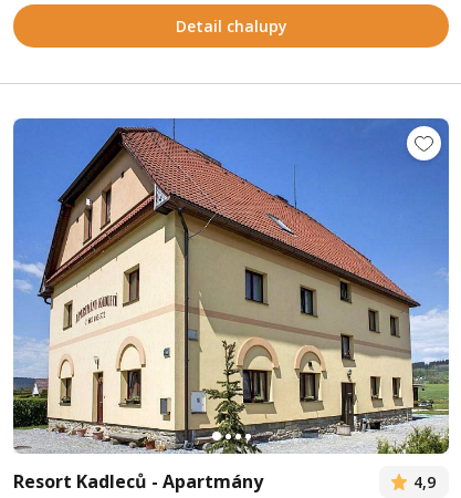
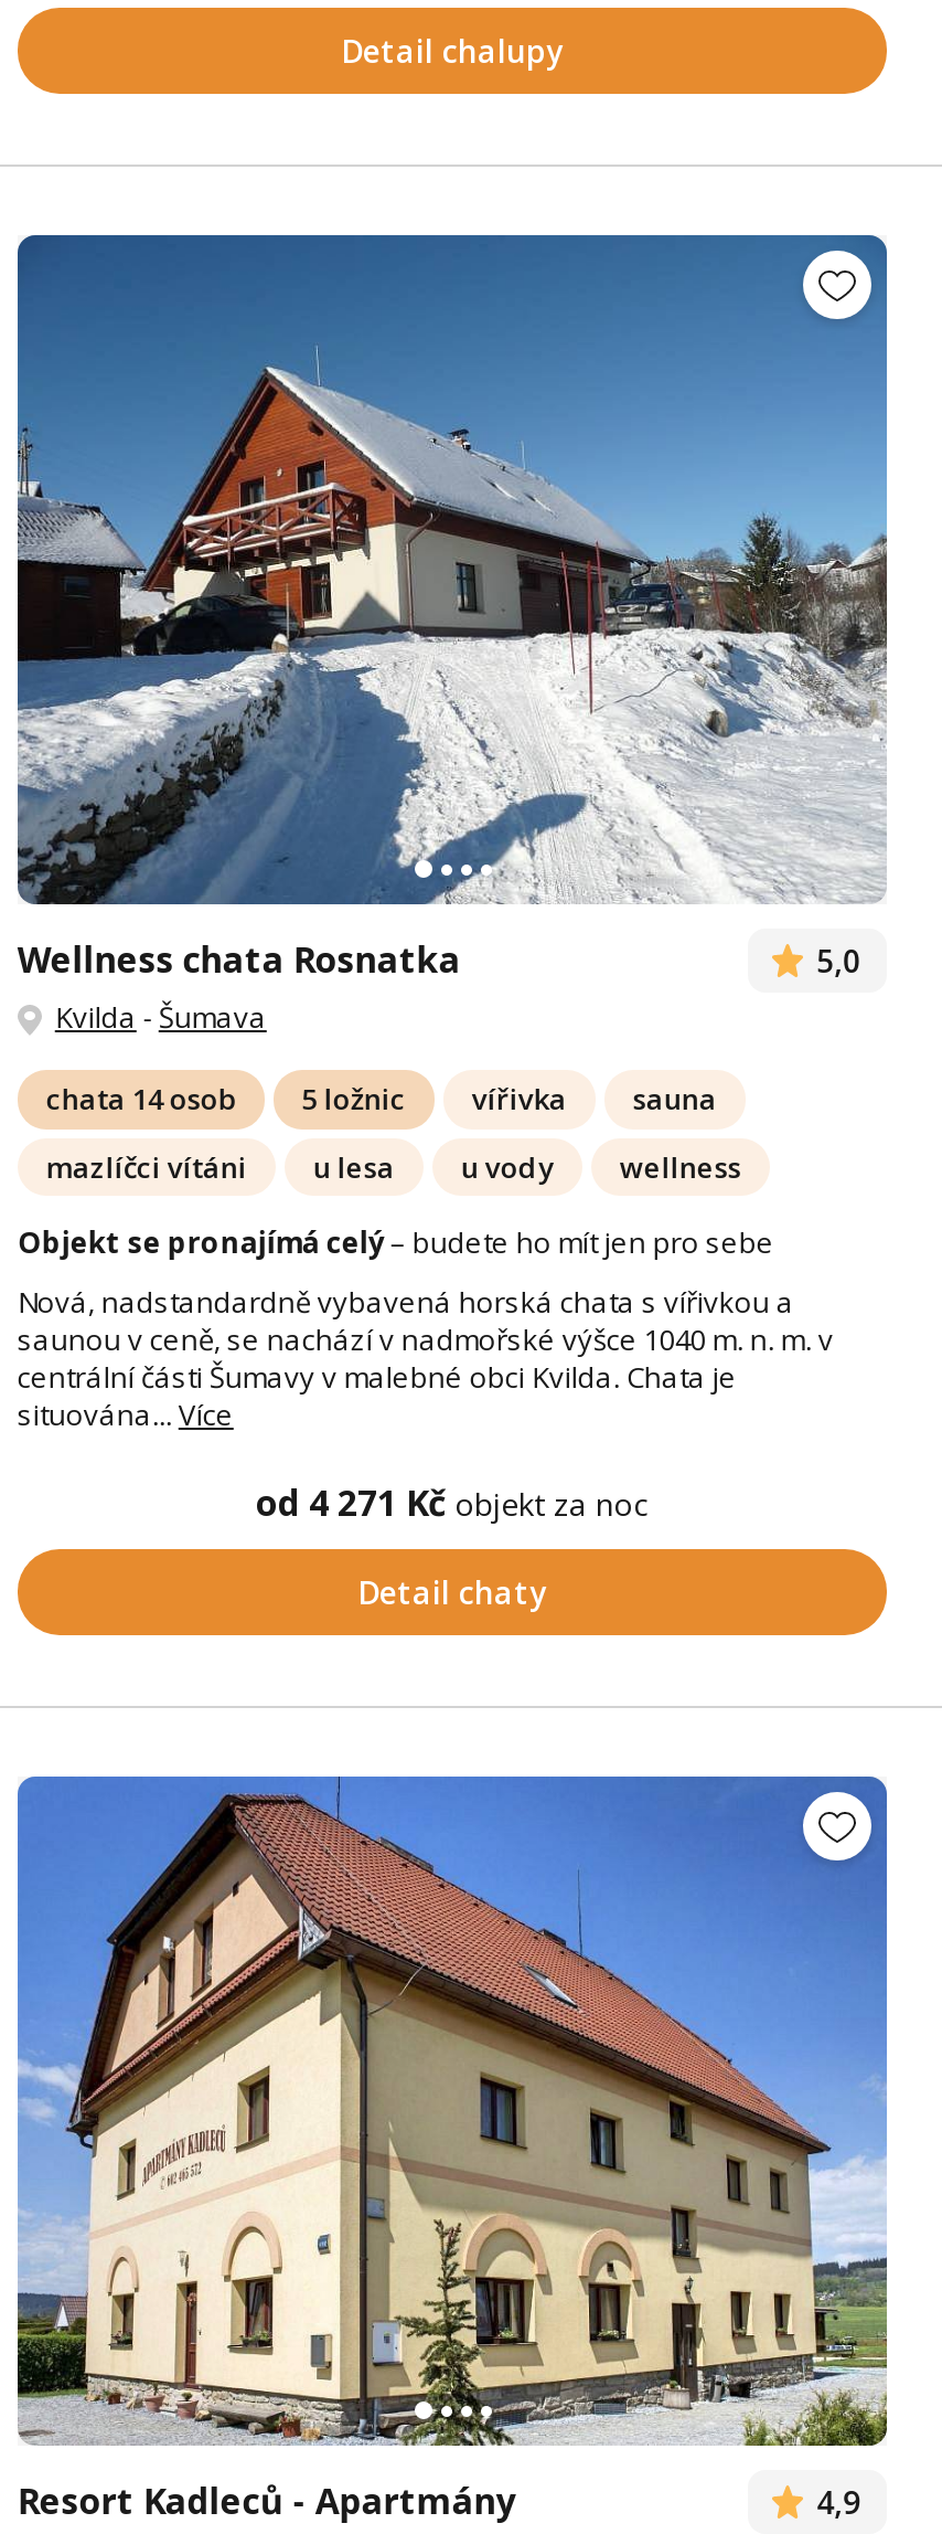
none -> [15,235,889,1612] [image] | Wellness chata Rosnatka | 5,0 | Kvilda - Šumava | chata 14 osob | 5 ložnic | vířivka | sauna | mazlíčci vítáni | u lesa | u vody | wellness | Objekt se pronajímá celý– budete ho mít jen pro sebe | Nová, nadstandardně vybavená horská chata s vířivkou a | saunou v ceně, se nachází v nadmořské výšce 1040 m. n. m. v | centrální části Šumavy v malebné obci Kvilda. Chata je | situována... Více | od 4 271 Kč objekt za noc | Detail chaty

